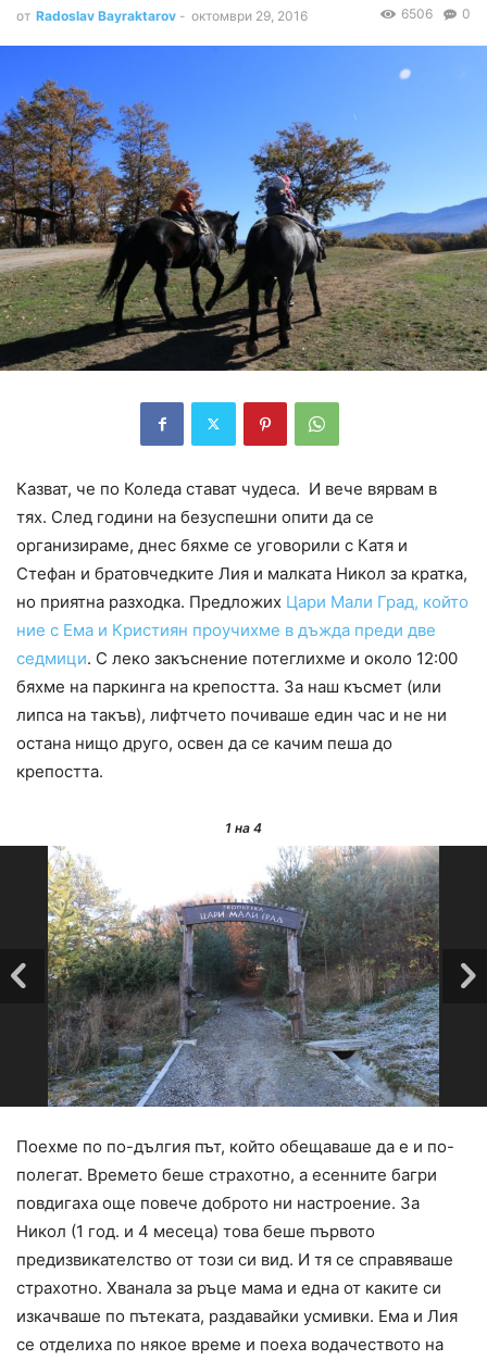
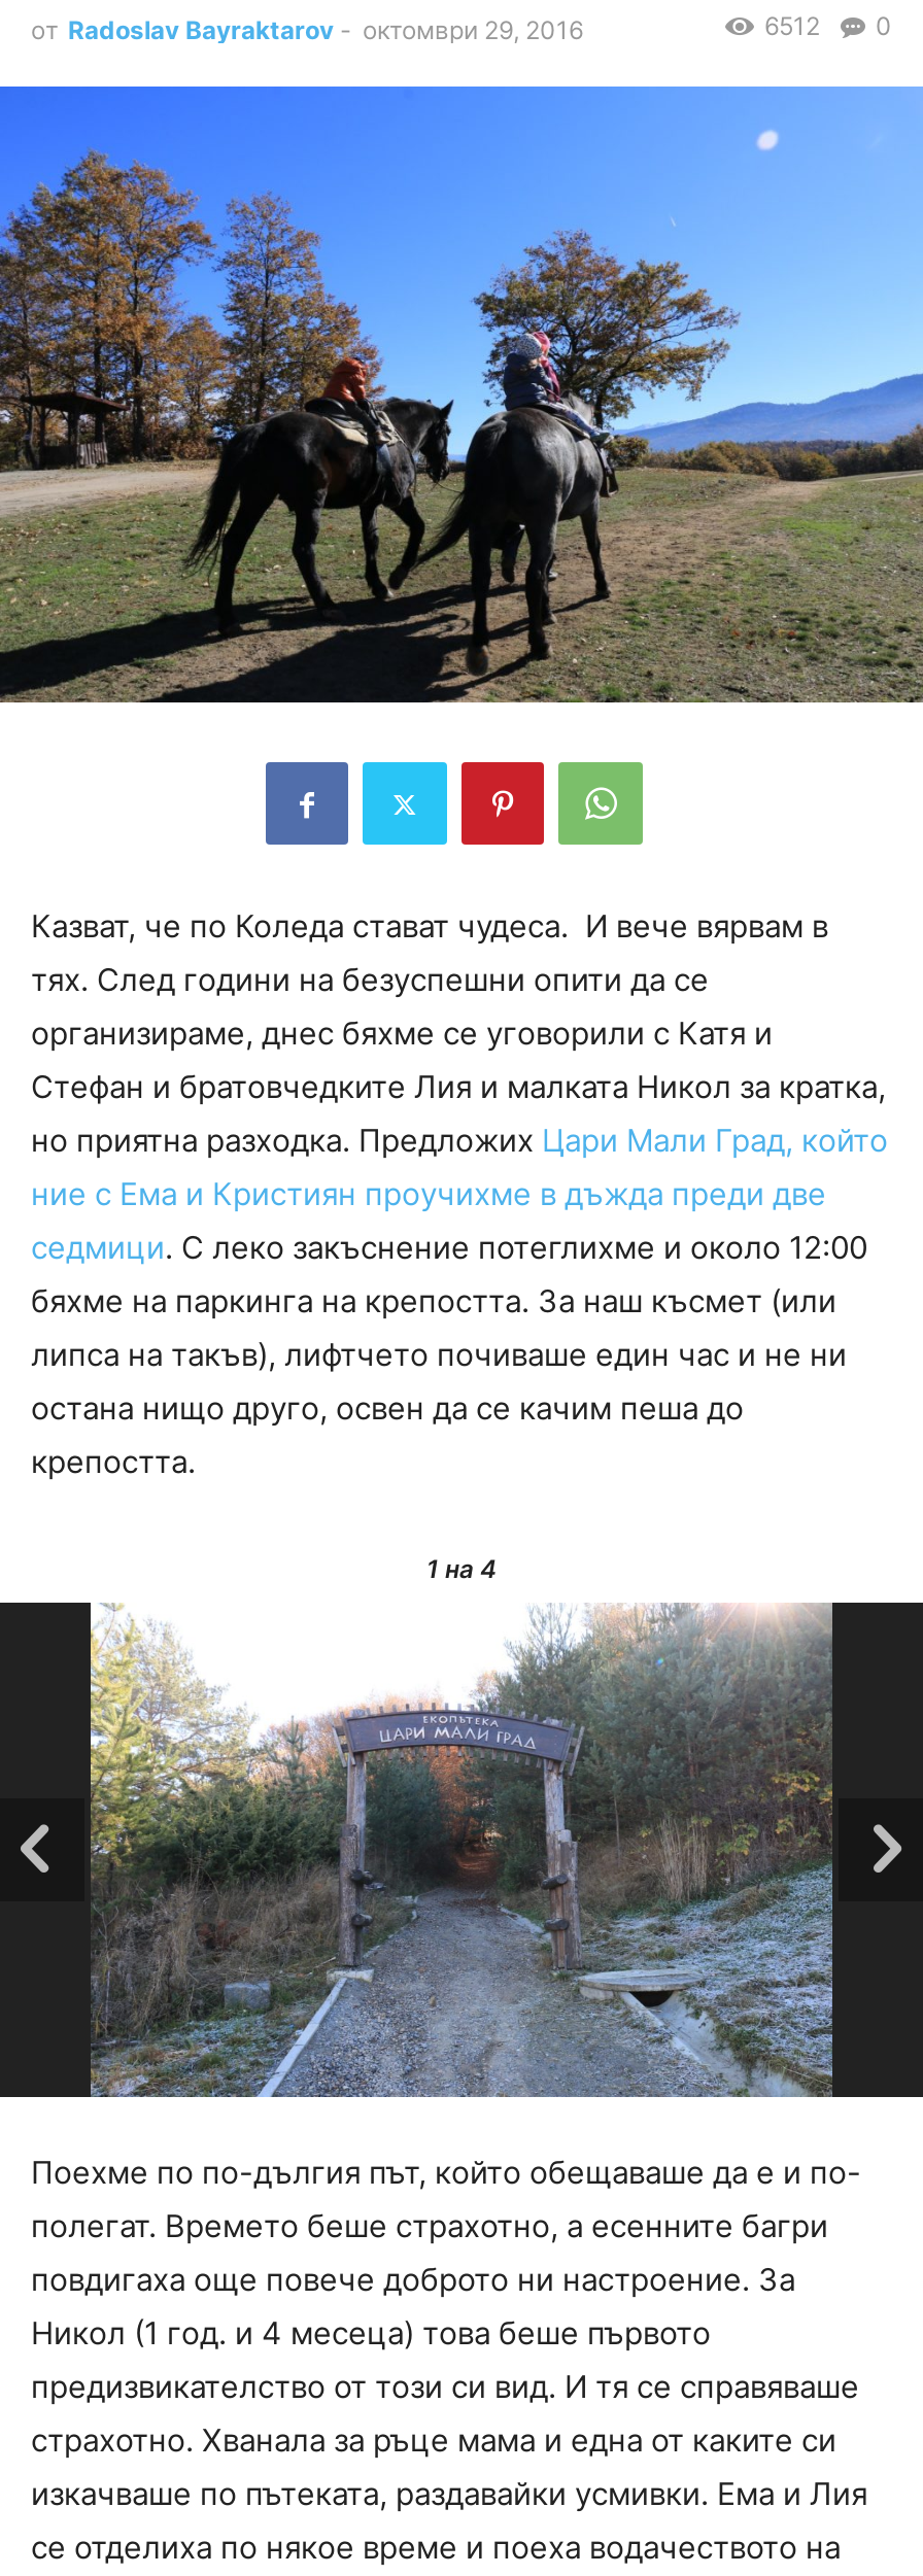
[401,5,471,22] 6506 0 -> [764,10,892,41] 6512 0

